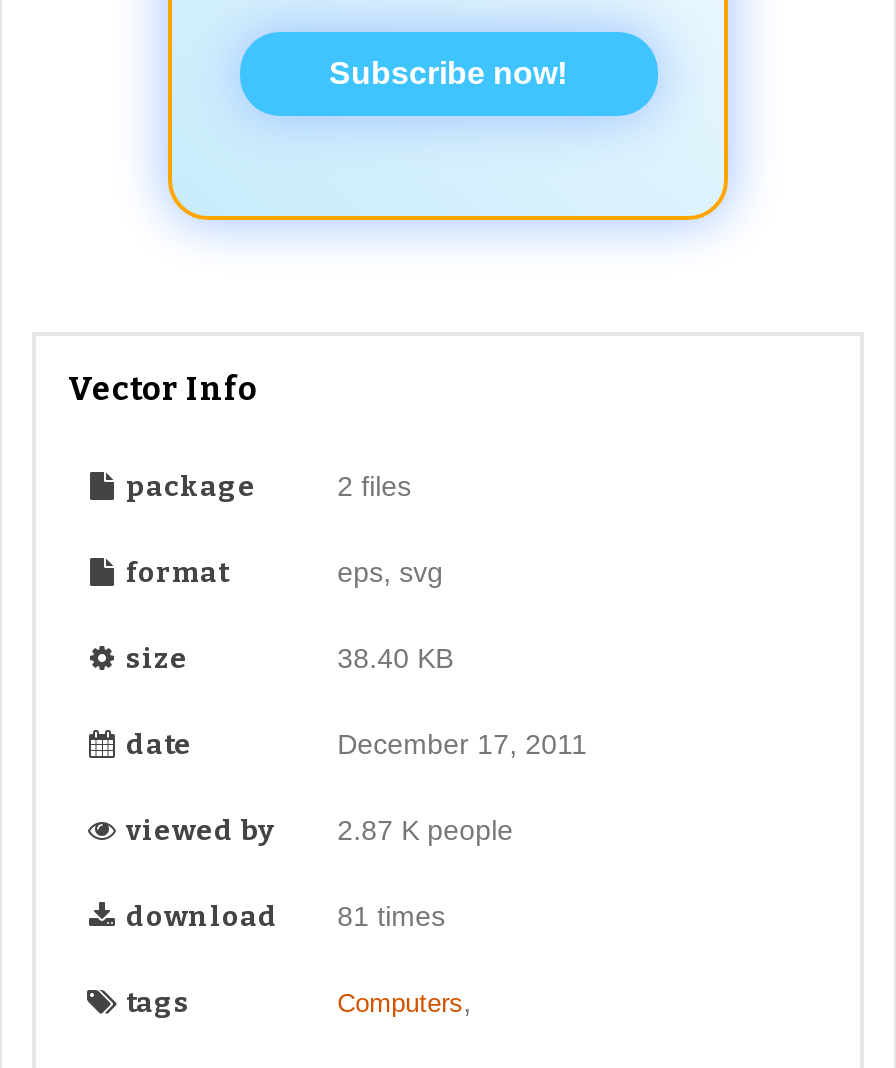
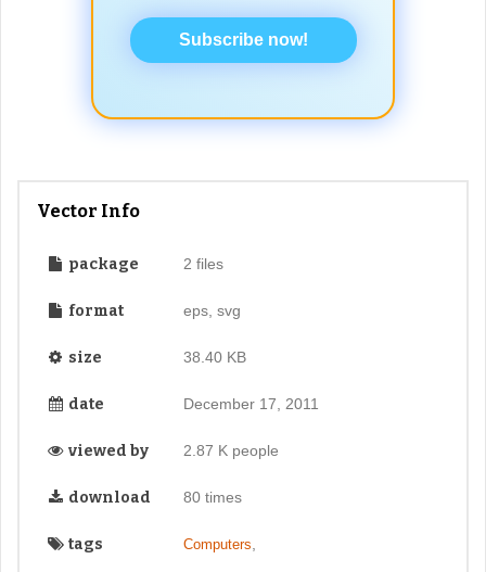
[120,900,445,934] download 81 times -> [65,488,242,507] download 80 times

